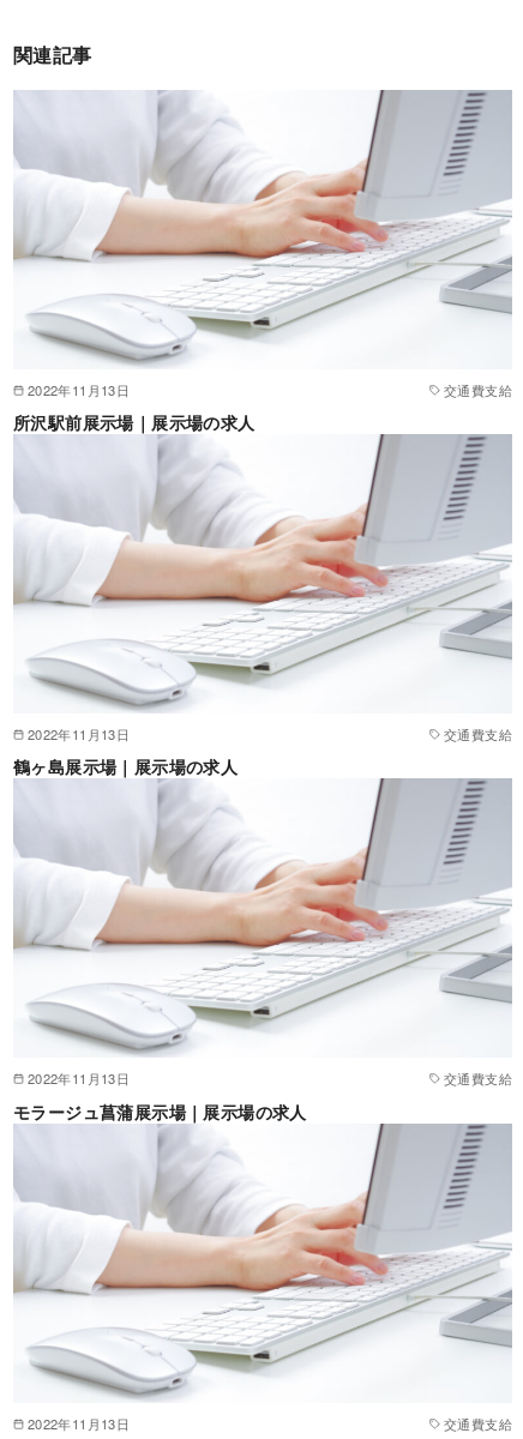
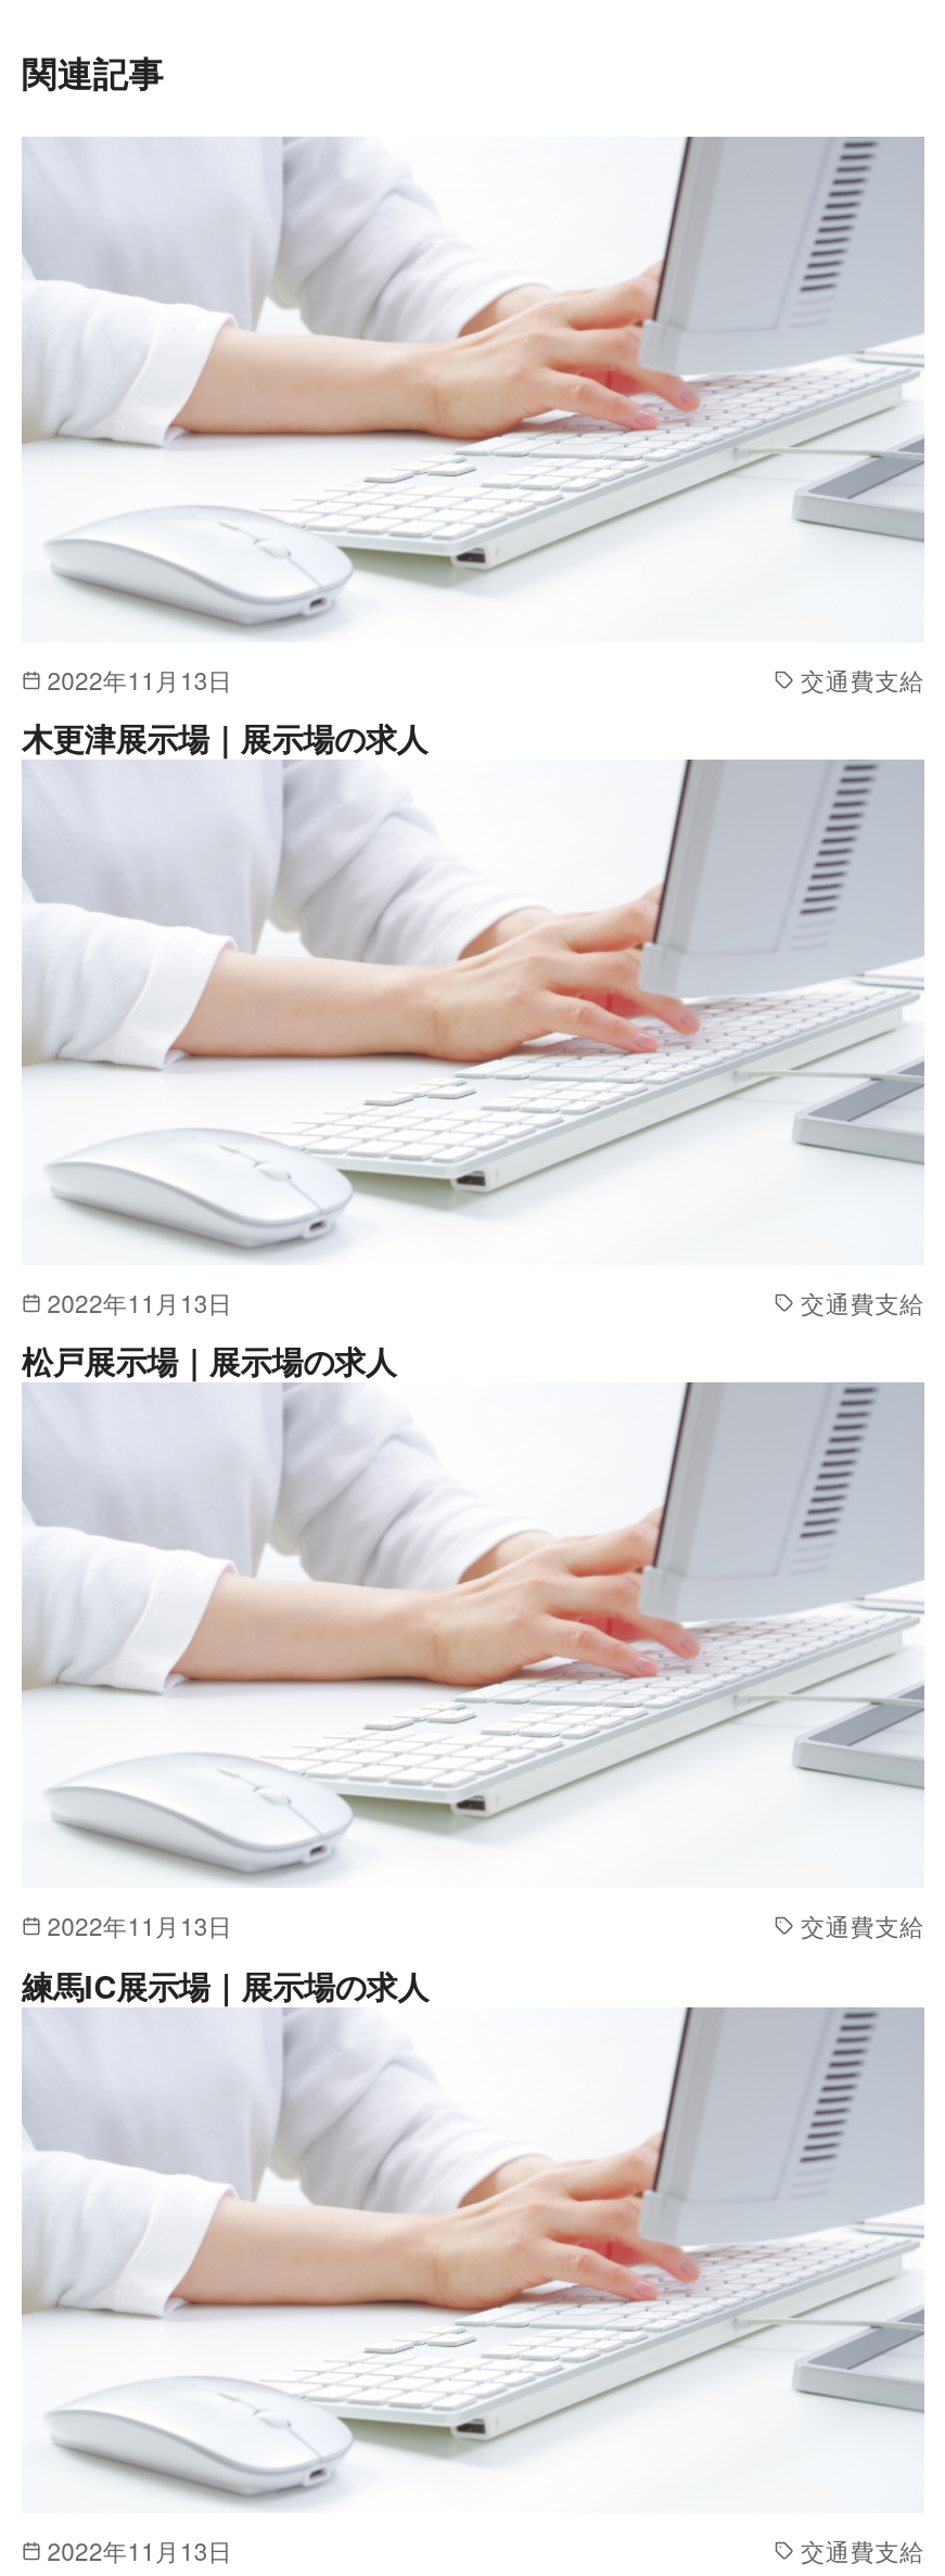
[13,410,255,434] 所沢駅前展示場｜展示場の求人 -> [22,717,428,760] 木更津展示場｜展示場の求人
[13,755,238,779] 鶴ヶ島展示場｜展示場の求人 -> [22,1340,397,1383] 松戸展示場｜展示場の求人
[13,1099,307,1123] モラージュ菖蒲展示場｜展示場の求人 -> [22,1963,429,2007] 練馬IC展示場｜展示場の求人

